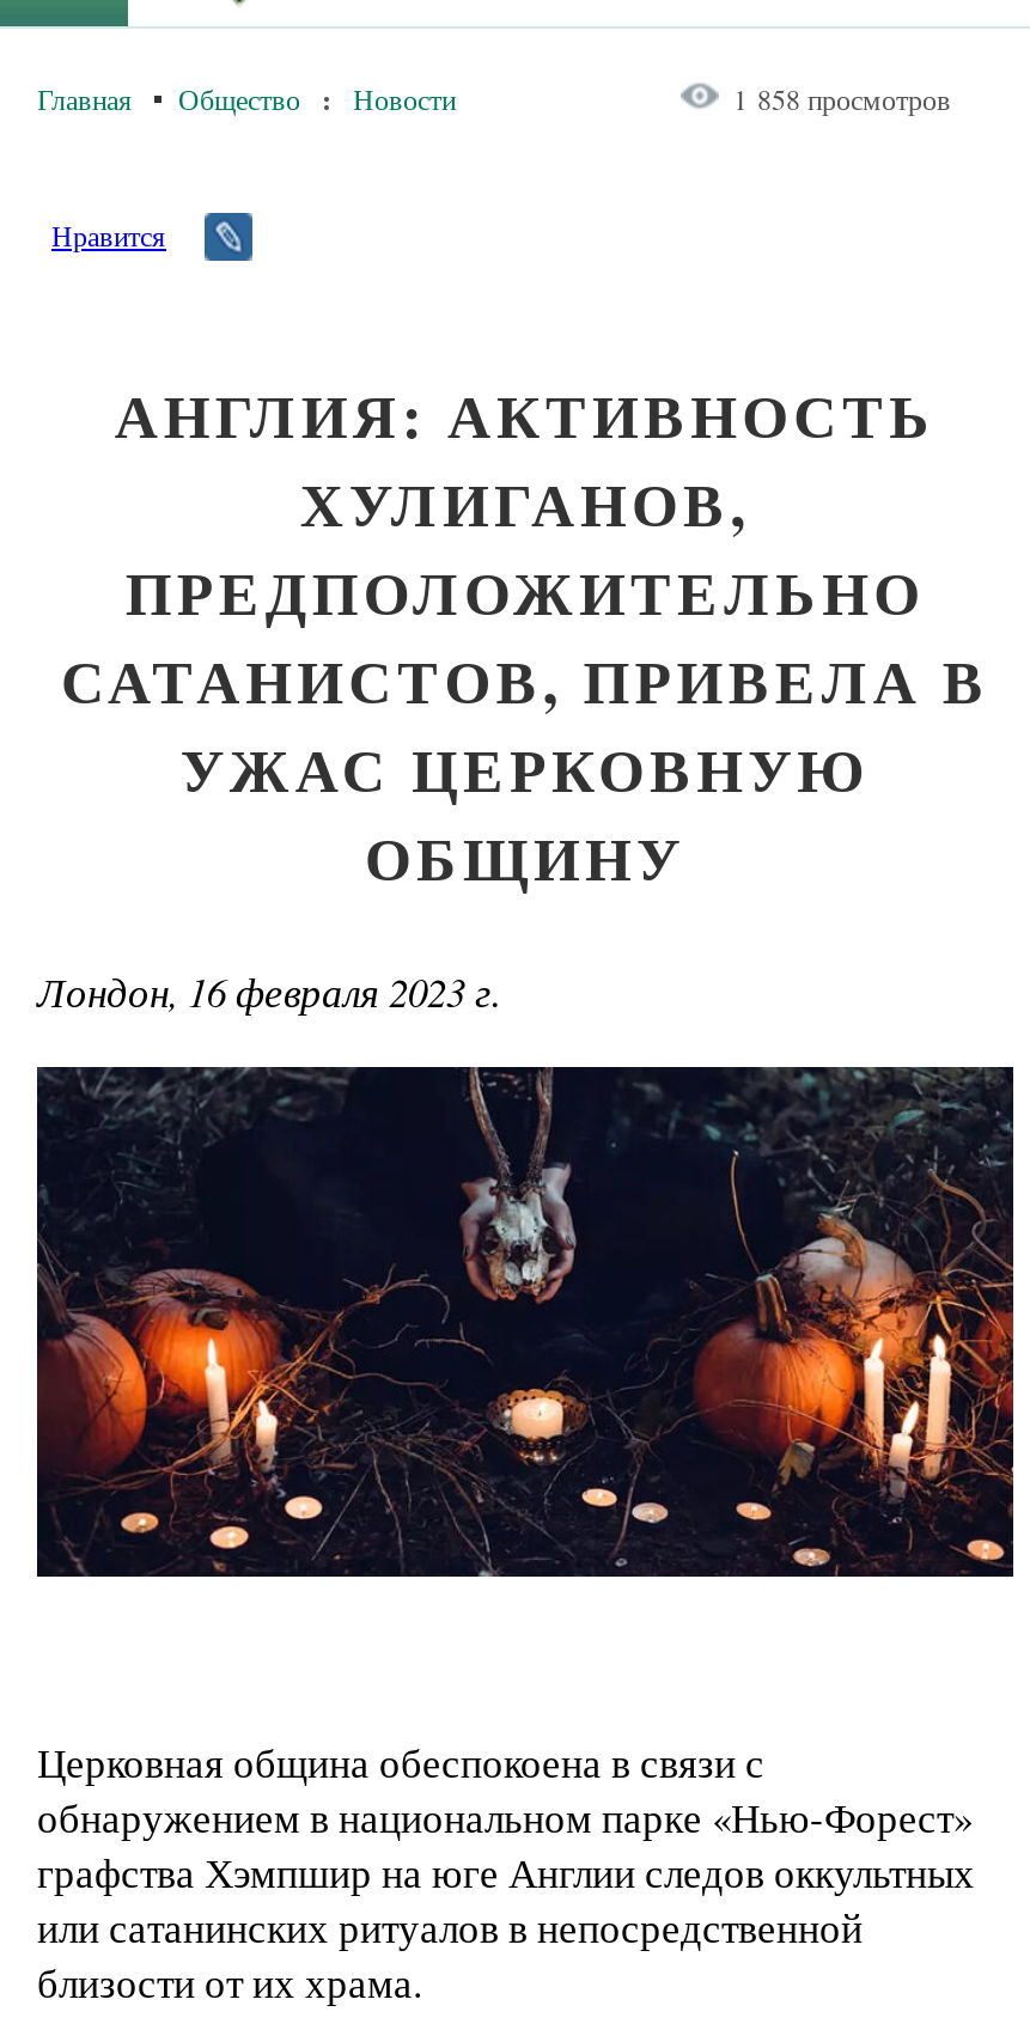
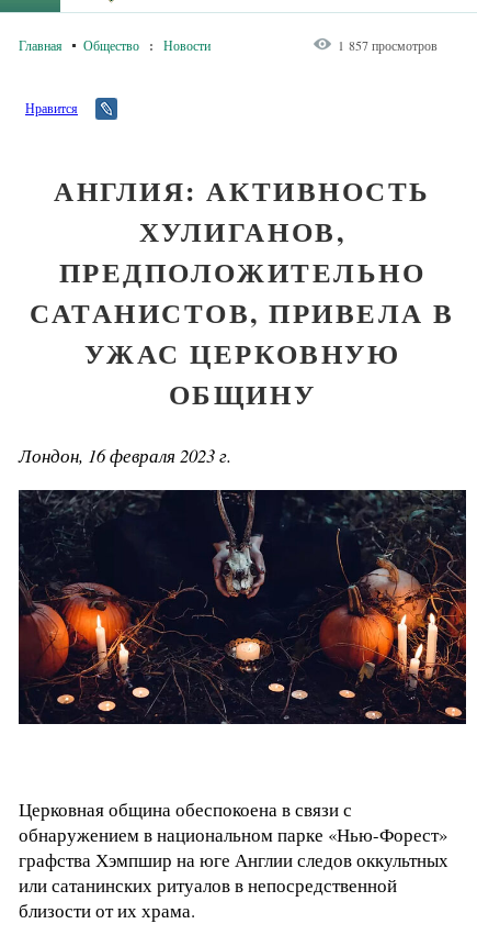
[733,79,951,117] 1 858 просмотров -> [338,36,438,54] 1 857 просмотров

